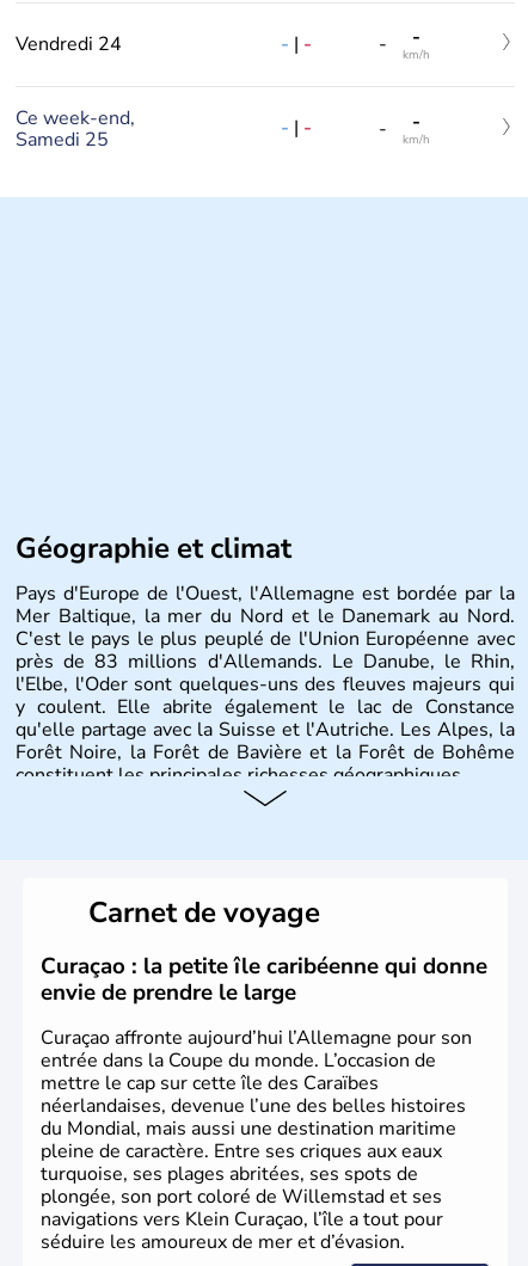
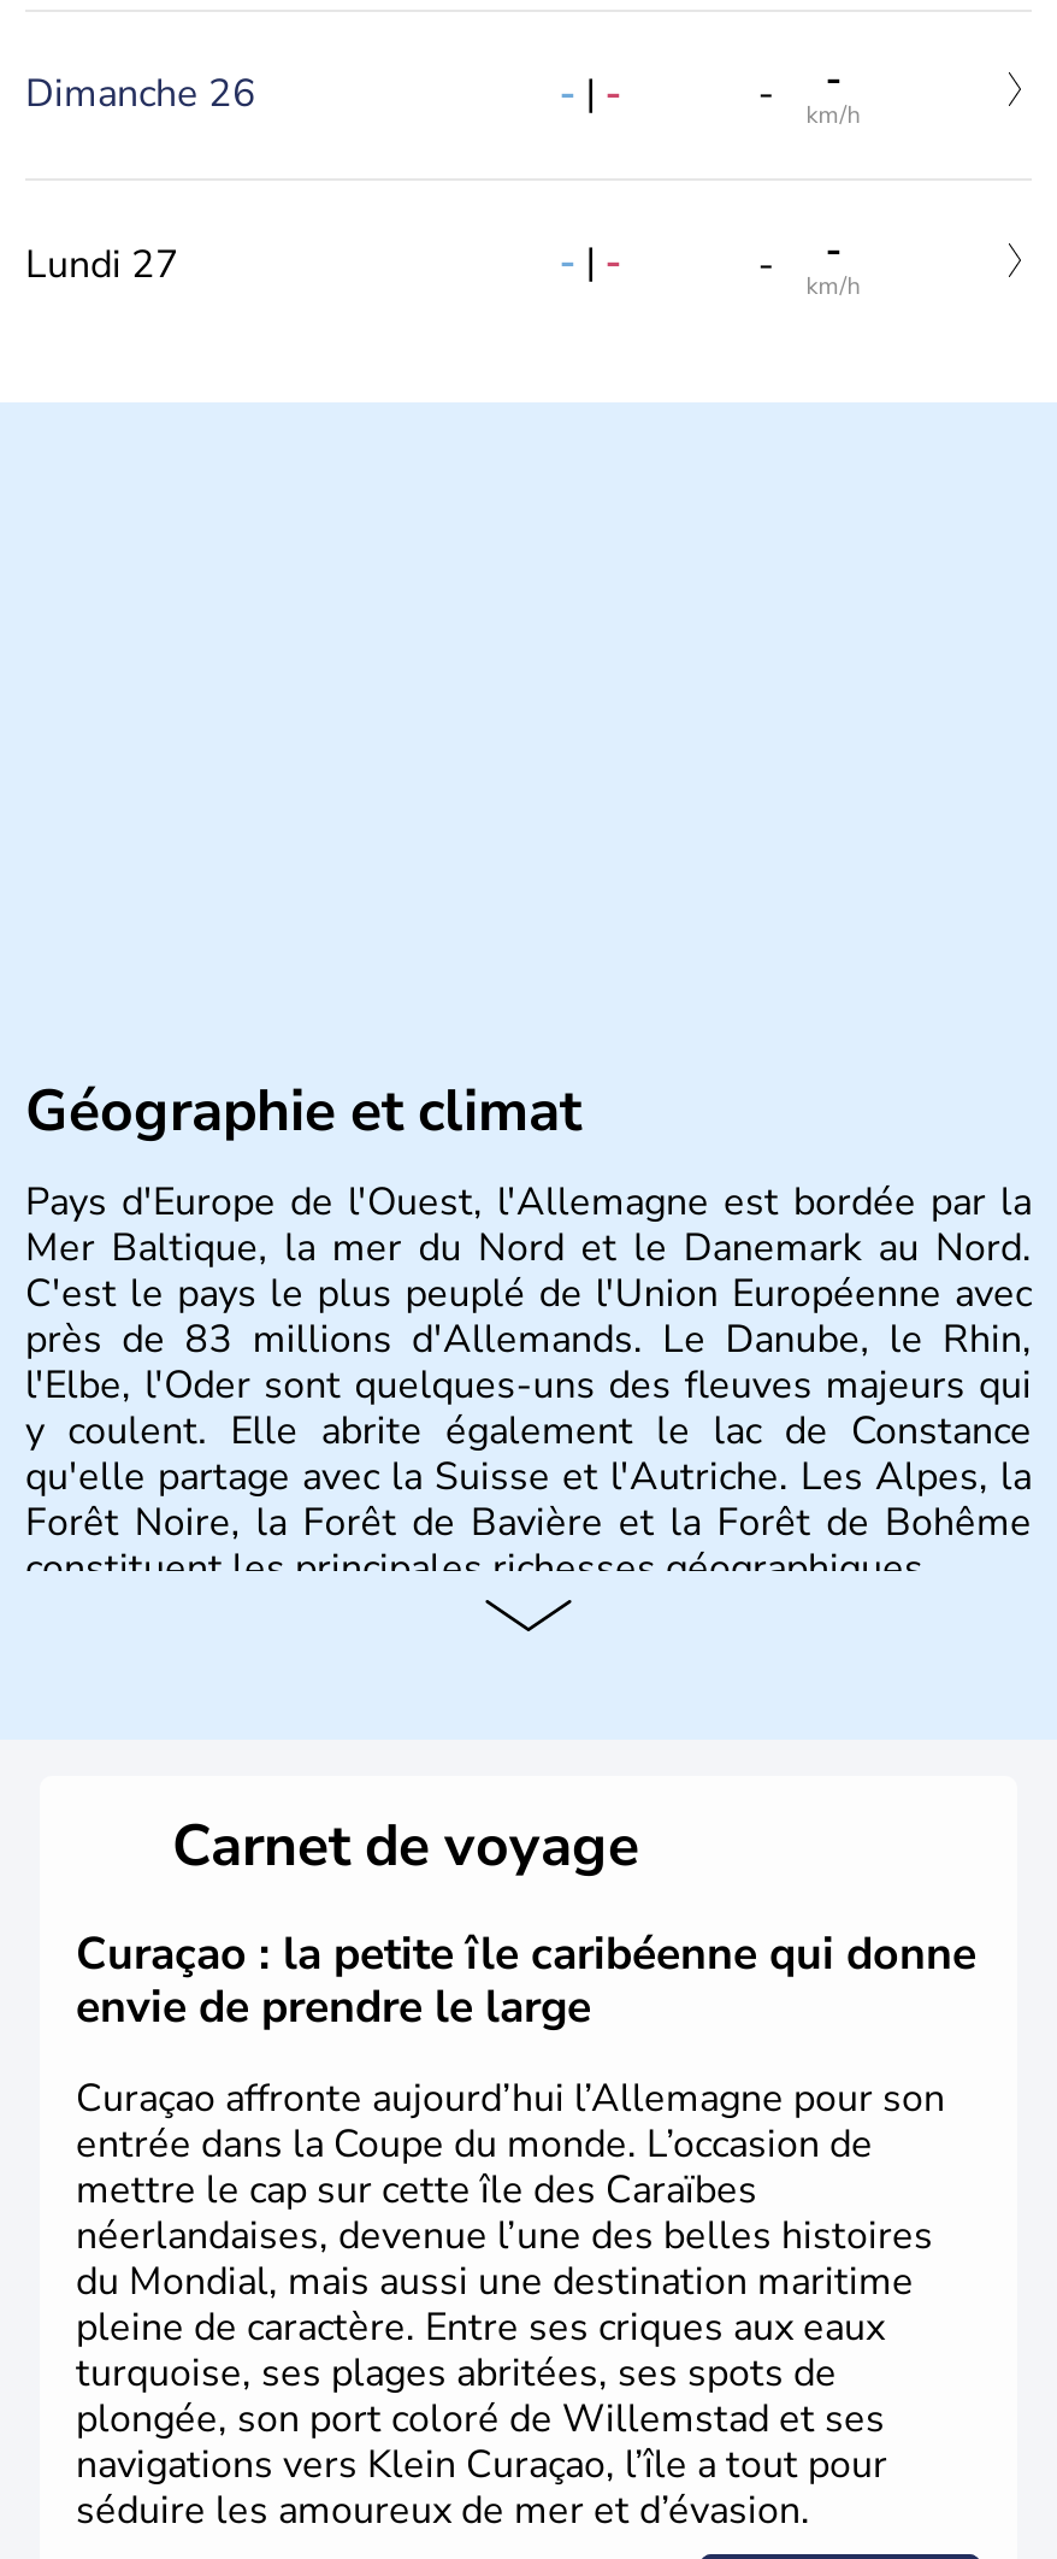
[16,32,122,58] Vendredi 24 -> [25,68,256,121] Dimanche 26
[16,105,135,153] Ce week-end, | Samedi 25 -> [25,238,179,291] Lundi 27

